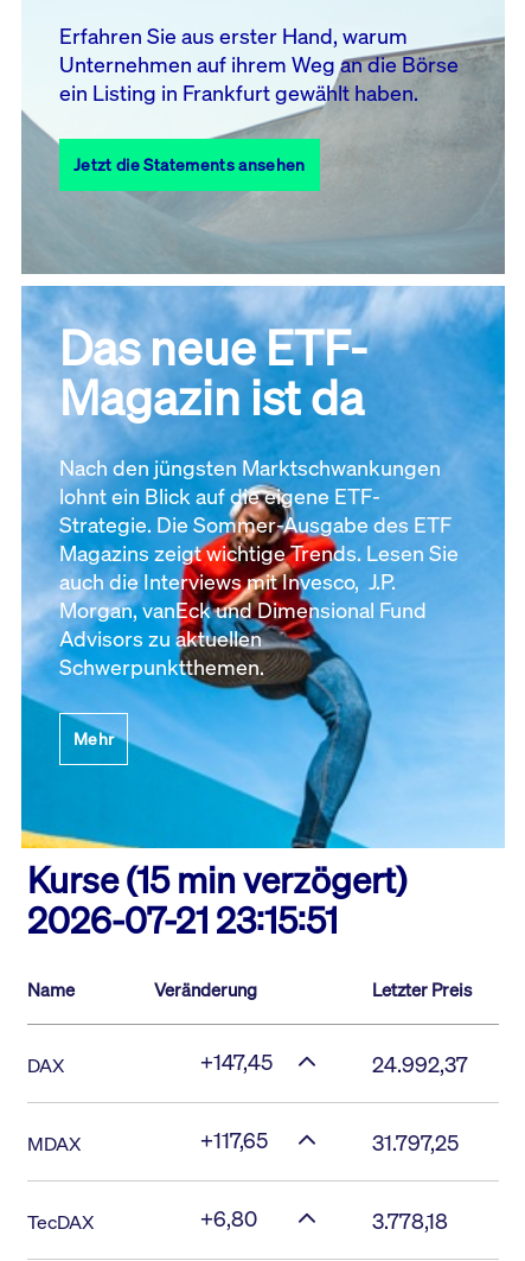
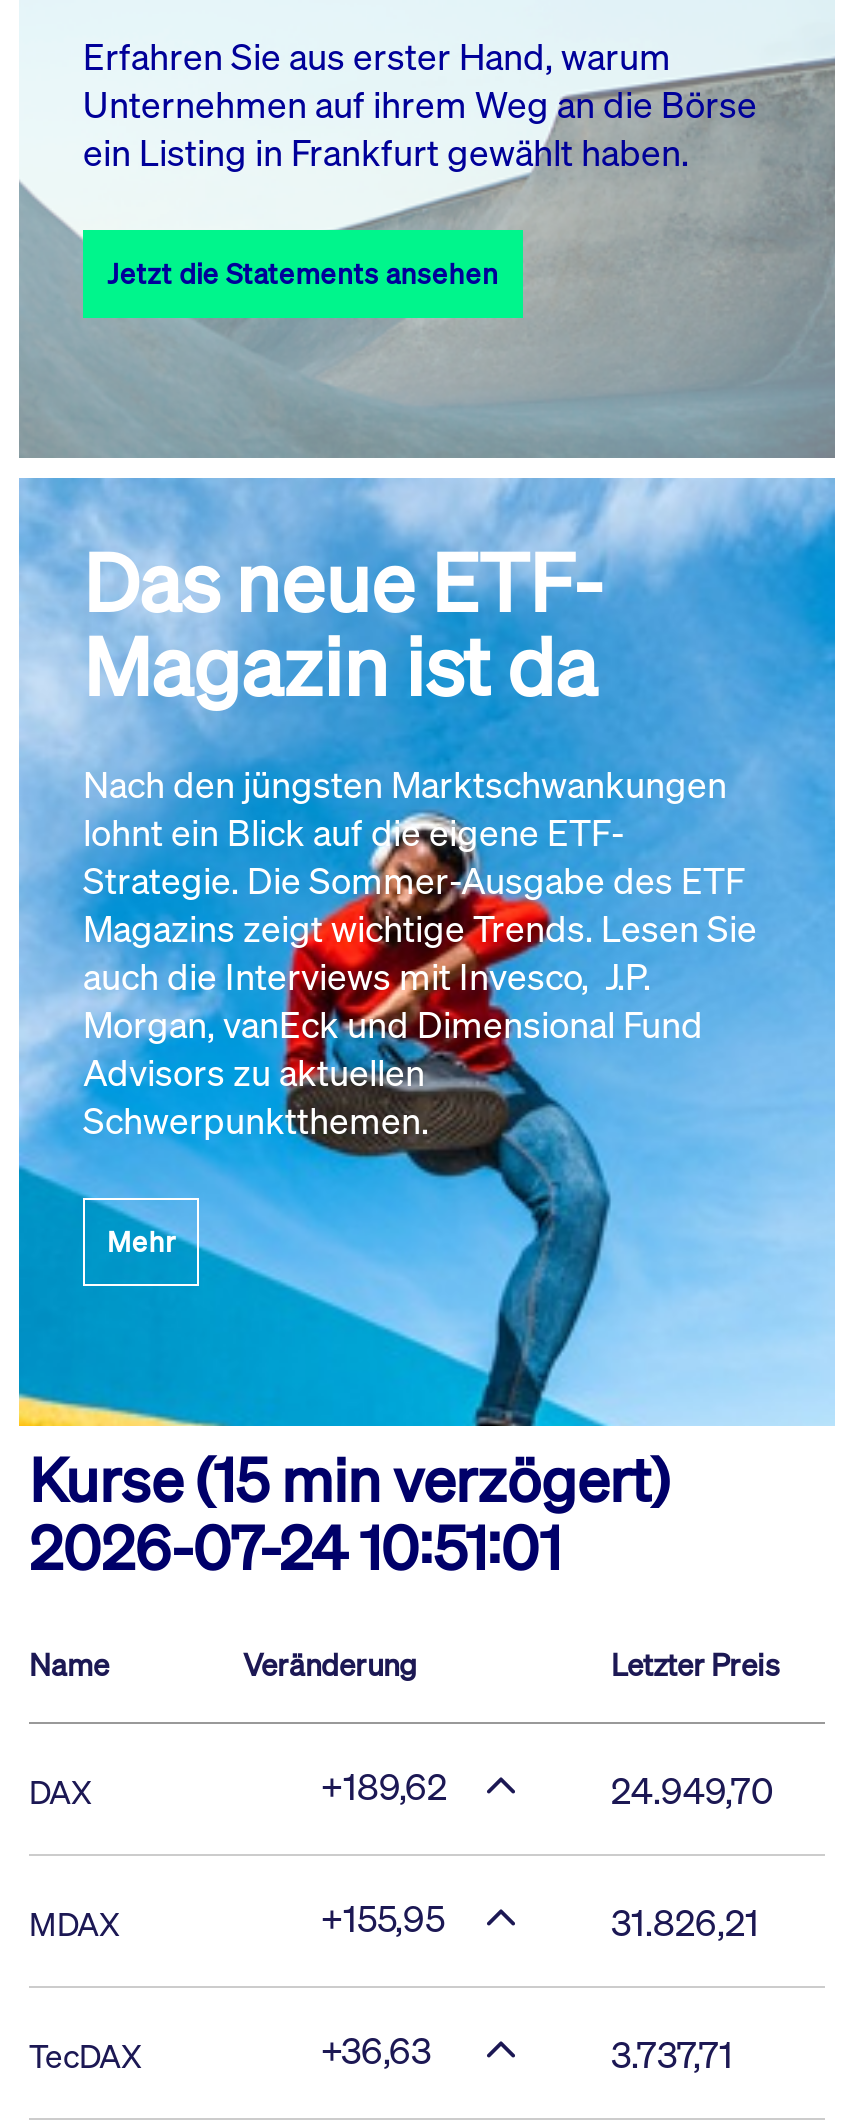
[27,897,338,944] 2026-07-21 23:15:51 -> [29,1508,561,1588] 2026-07-24 10:51:01
[200,1047,273,1076] +147,45 -> [321,1762,447,1810] +189,62
[372,1050,468,1078] 24.992,37 -> [611,1766,773,1814] 24.949,70
[200,1126,268,1154] +117,65 -> [321,1894,445,1942] +155,95
[372,1128,459,1157] 31.797,25 -> [611,1898,759,1946] 31.826,21
[200,1204,257,1233] +6,80 -> [321,2026,431,2074] +36,63
[372,1206,448,1235] 3.778,18 -> [611,2030,733,2078] 3.737,71

